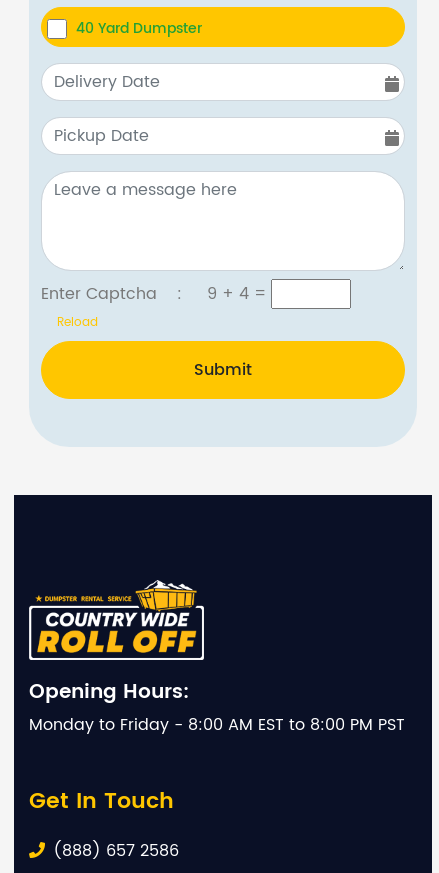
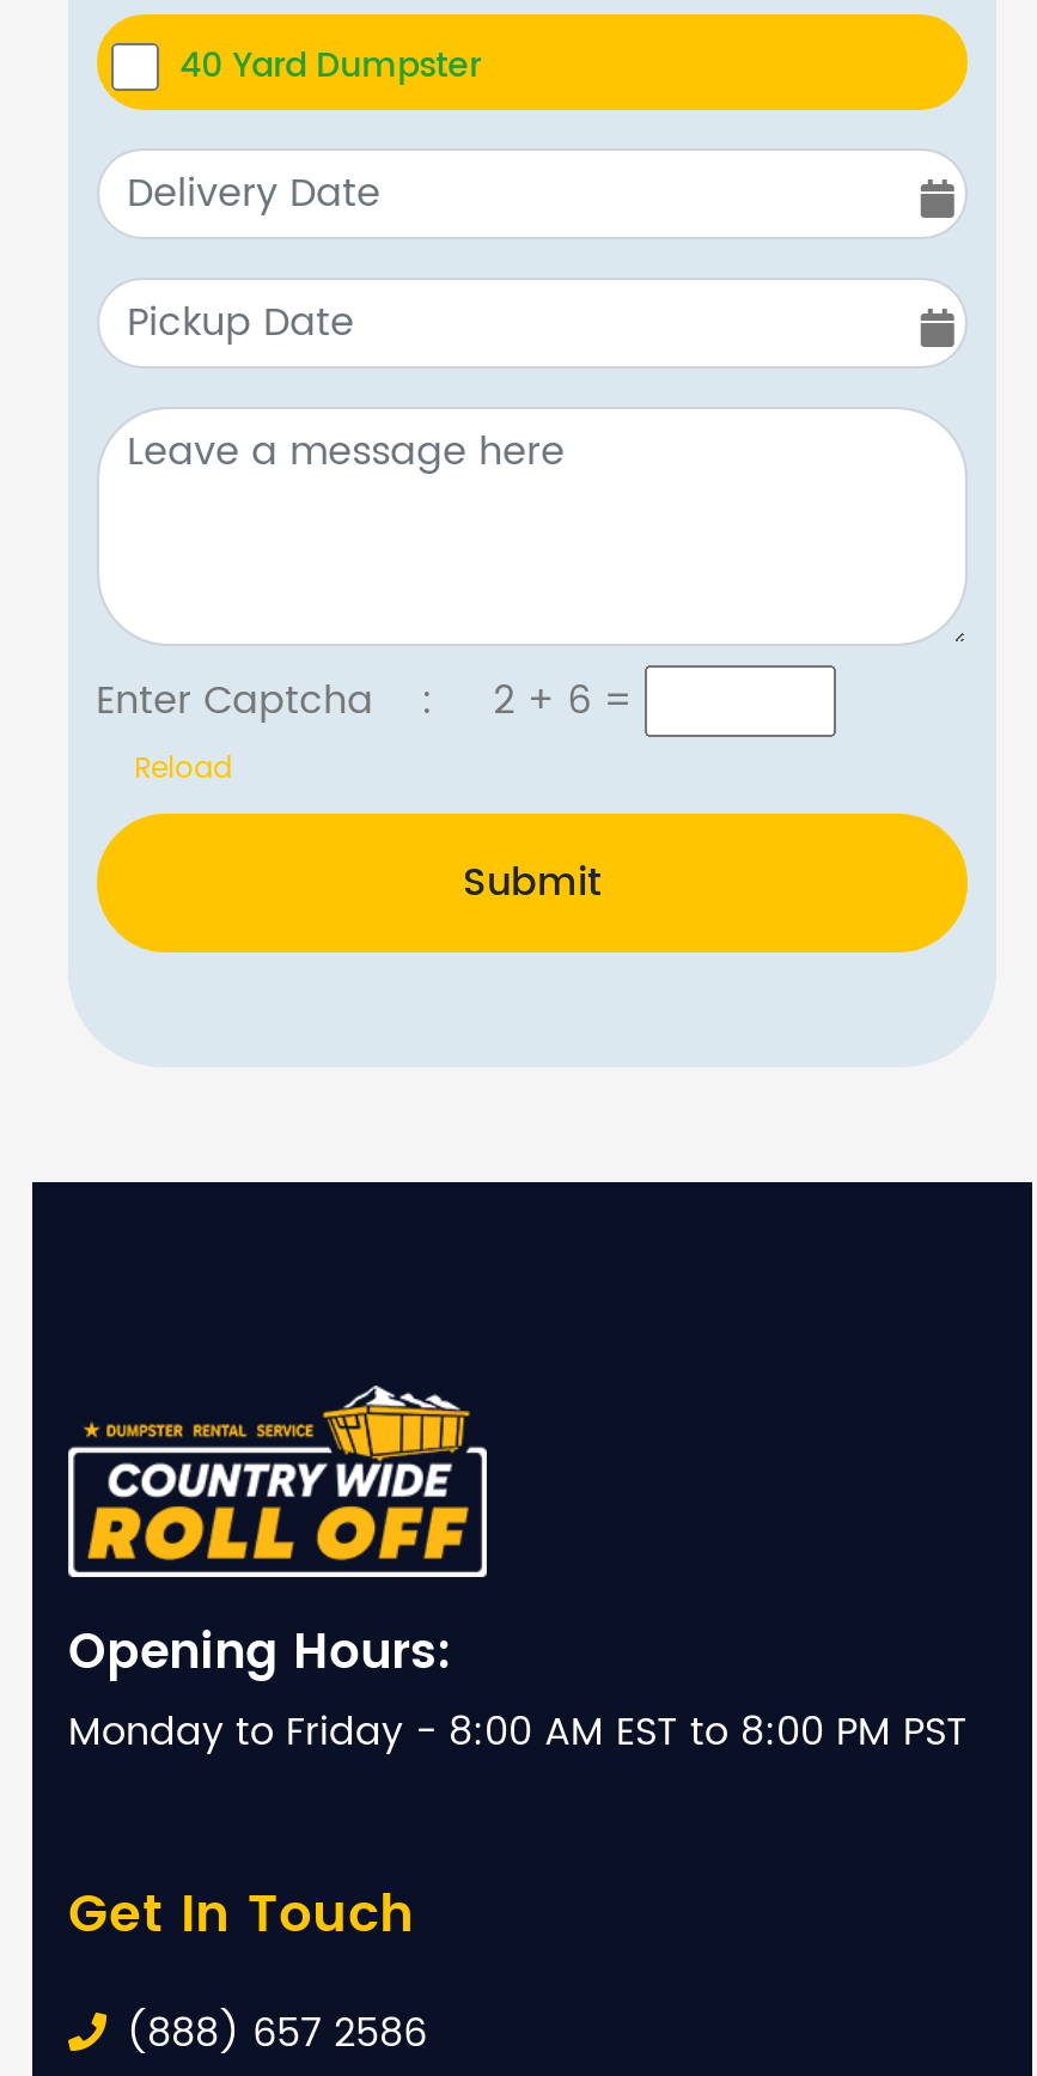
[41,281,271,307] Enter Captcha : 9 + 4 = -> [96,670,644,732] Enter Captcha : 2 + 6 =

